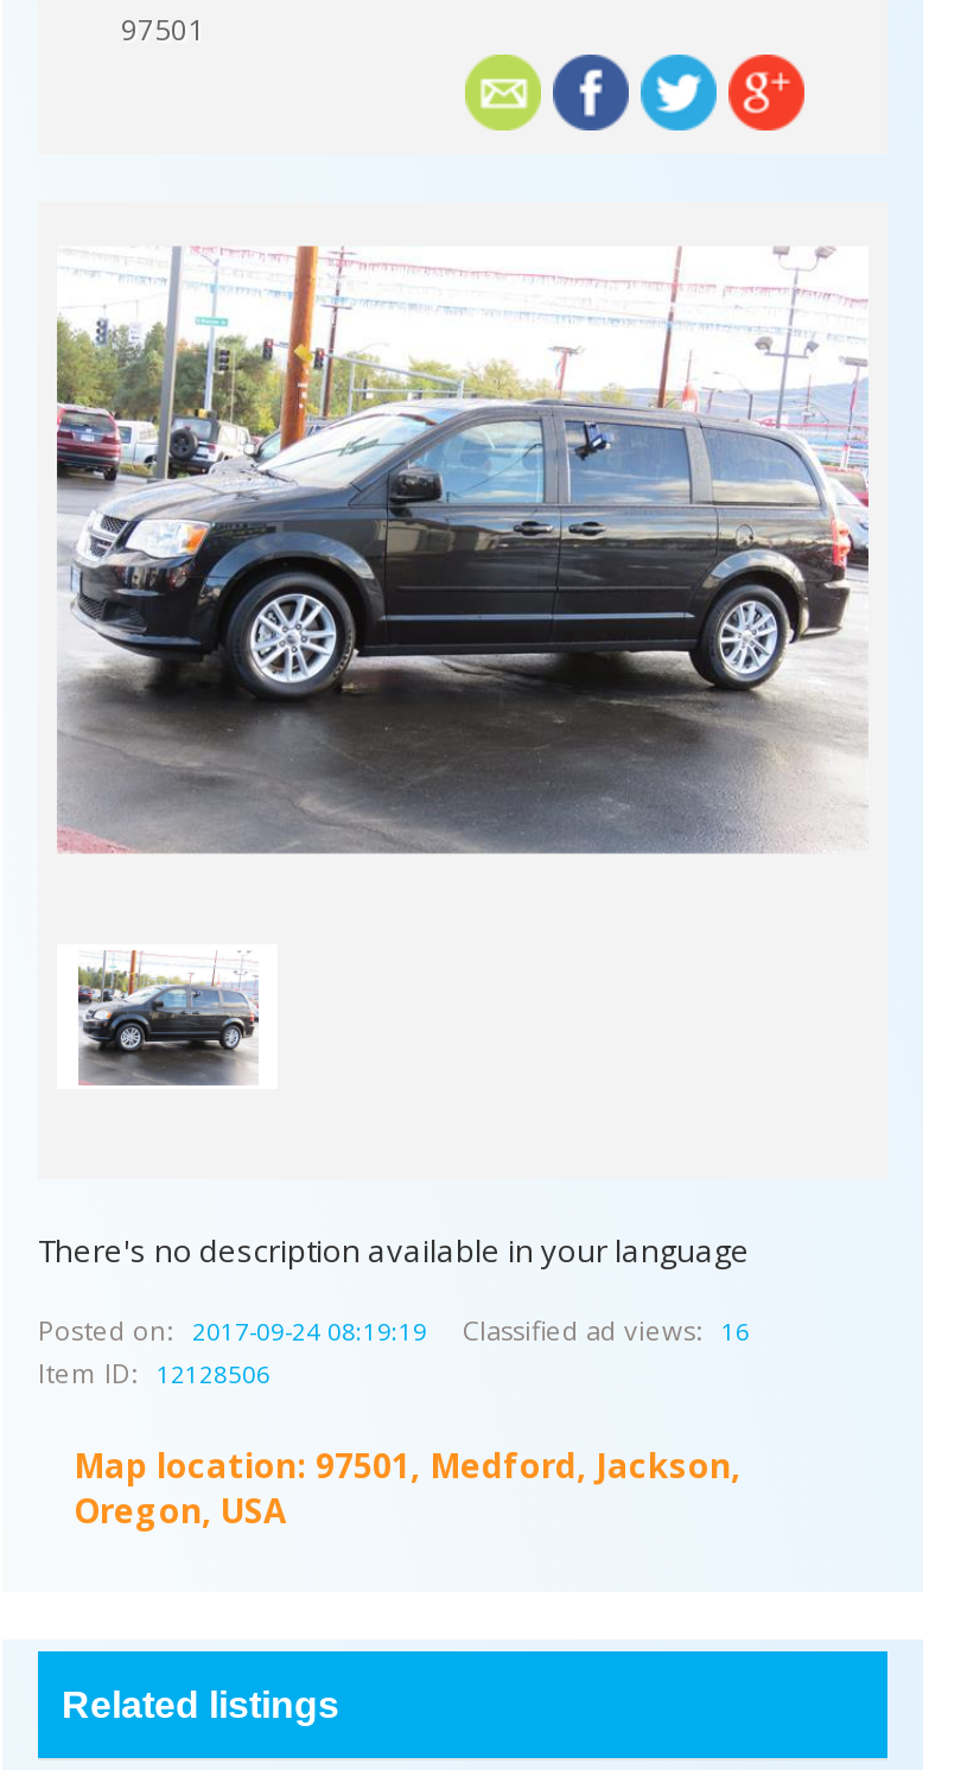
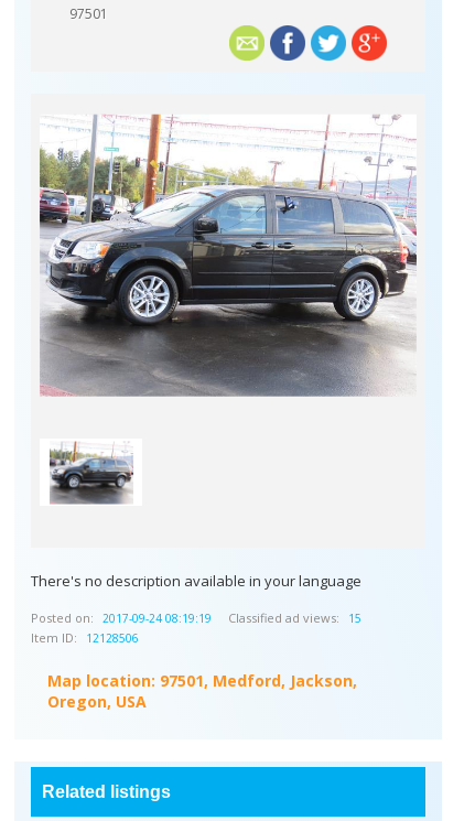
[463,1312,750,1348] Classified ad views: 16 -> [228,610,361,626] Classified ad views: 15

